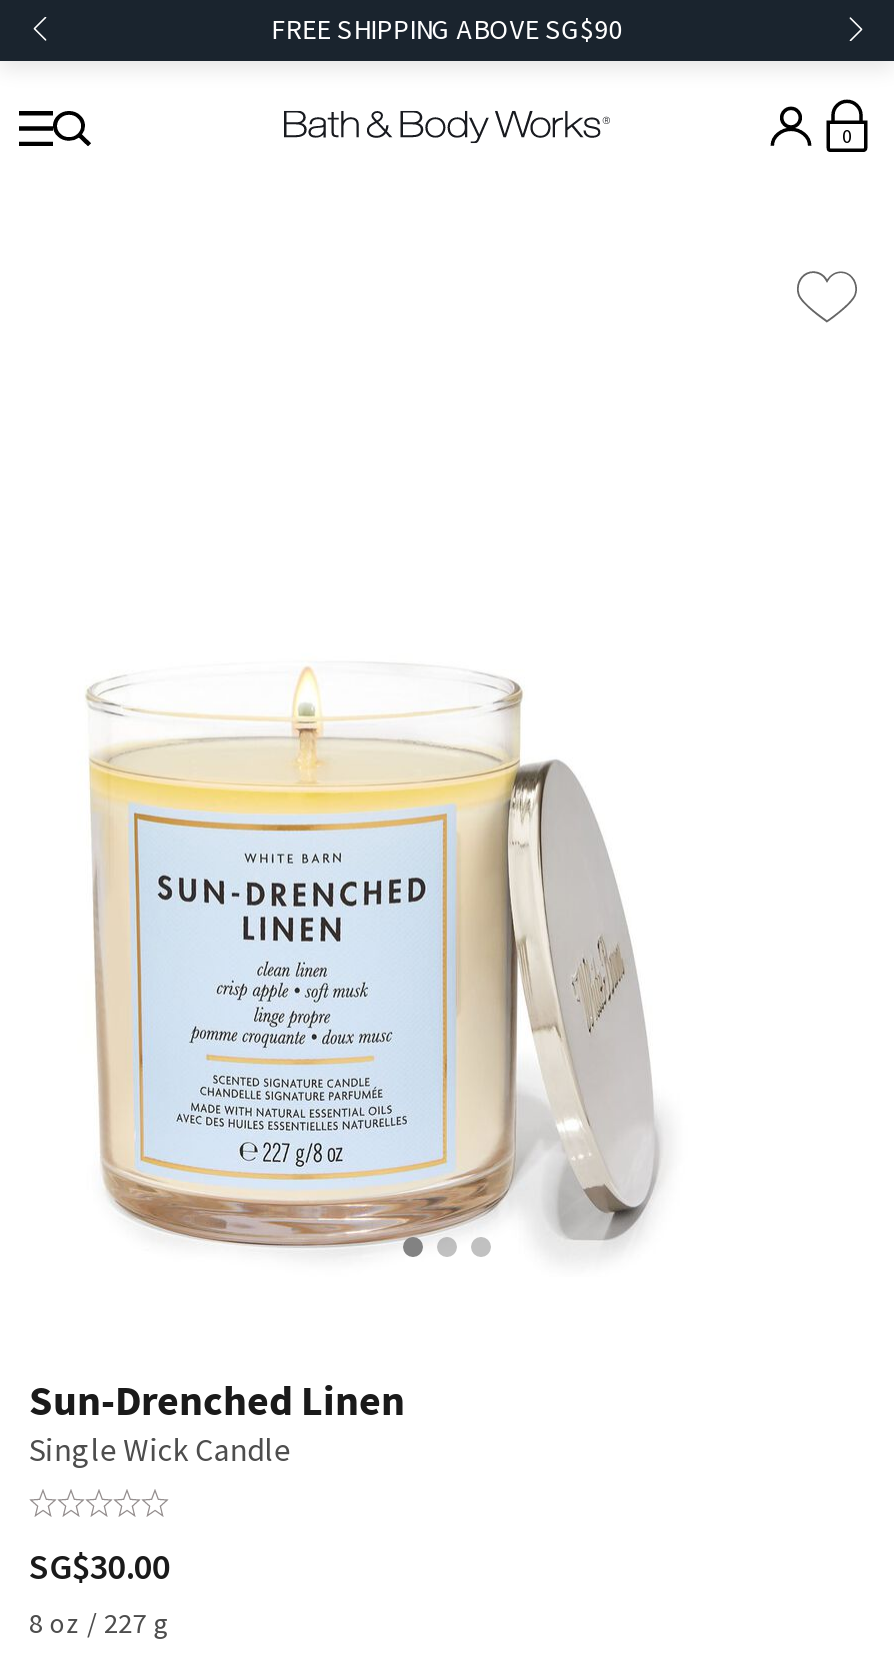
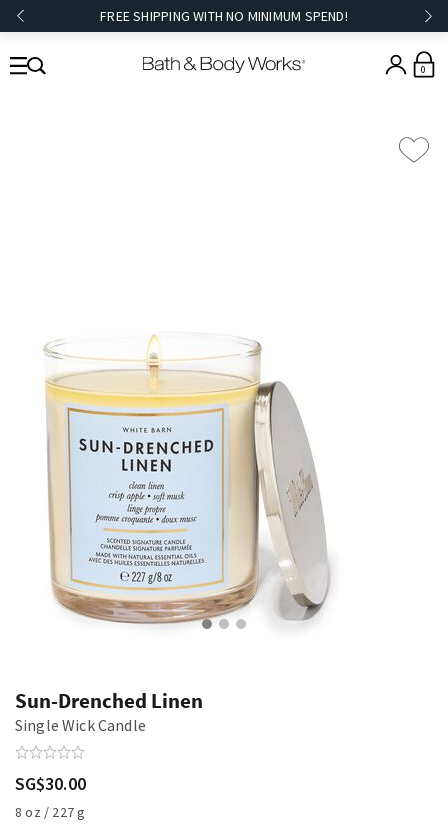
[271,11,623,47] FREE SHIPPING ABOVE SG$90 -> [100,7,348,25] FREE SHIPPING WITH NO MINIMUM SPEND!

